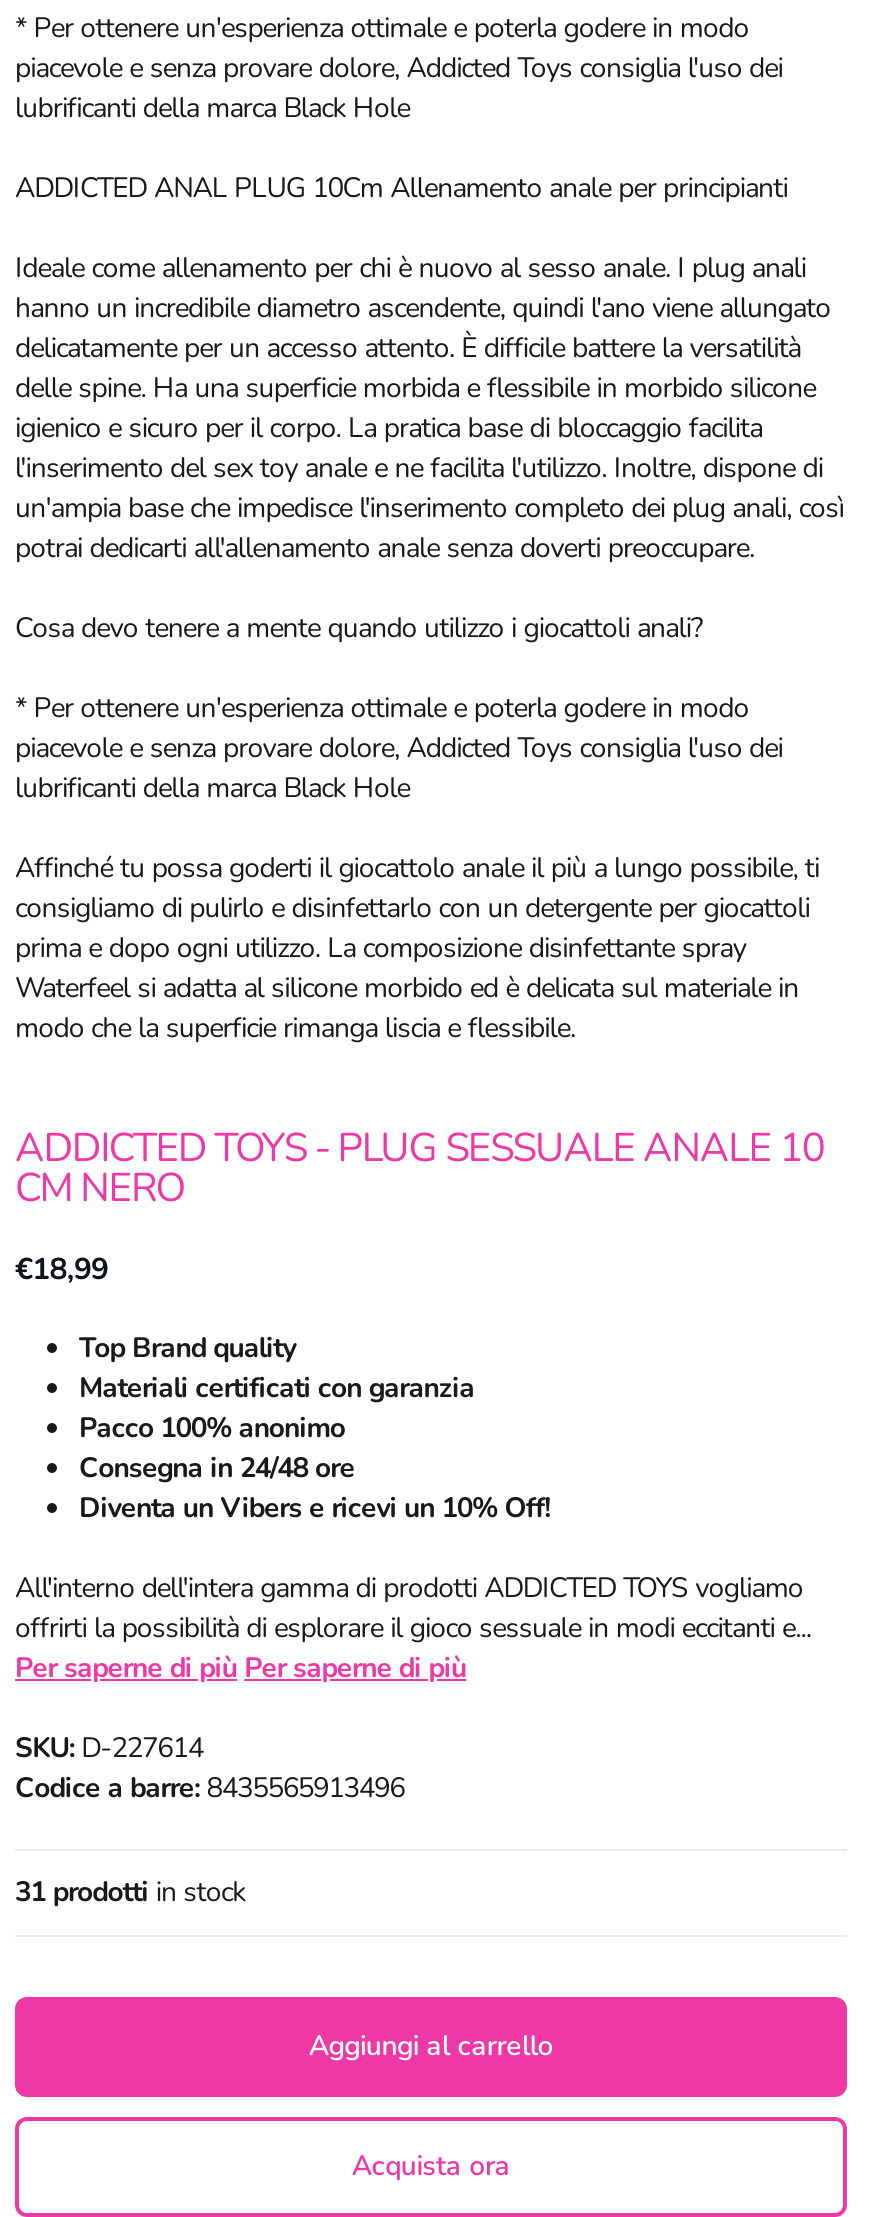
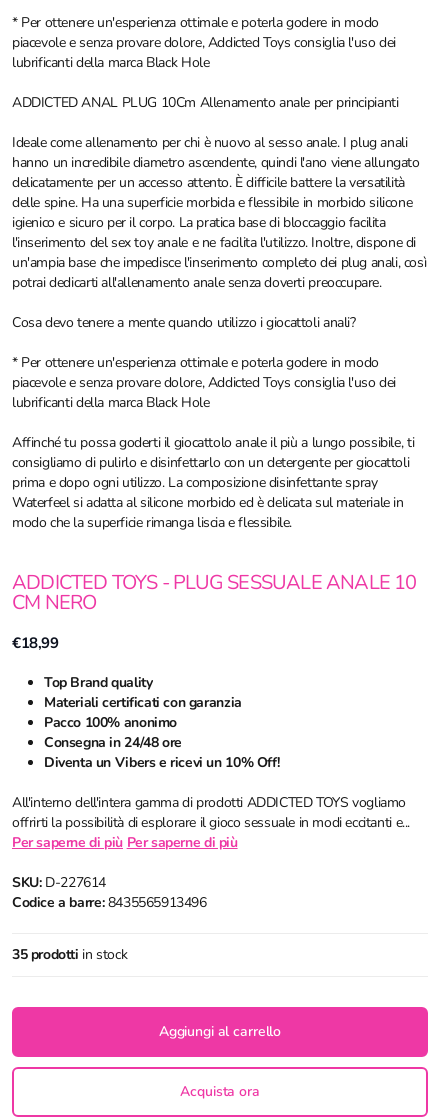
[15,1873,245,1911] 31 prodotti in stock -> [12,945,127,964] 35 prodotti in stock

